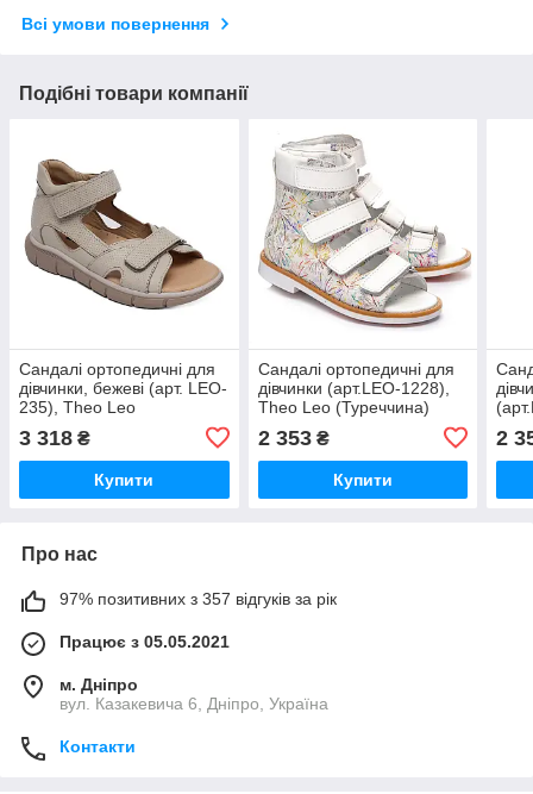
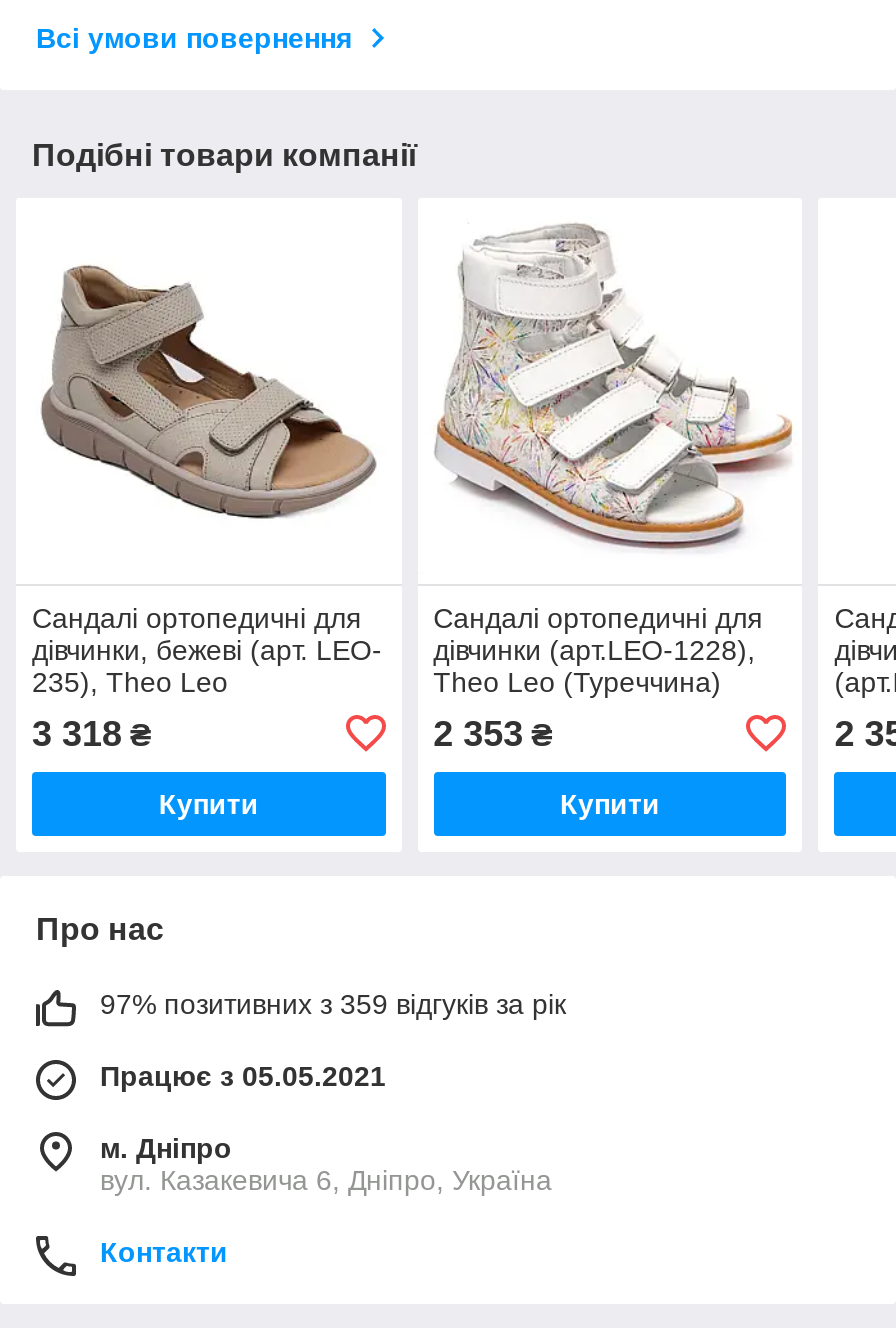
[59,589,337,608] 97% позитивних з 357 відгуків за рік -> [100,988,566,1020] 97% позитивних з 359 відгуків за рік

